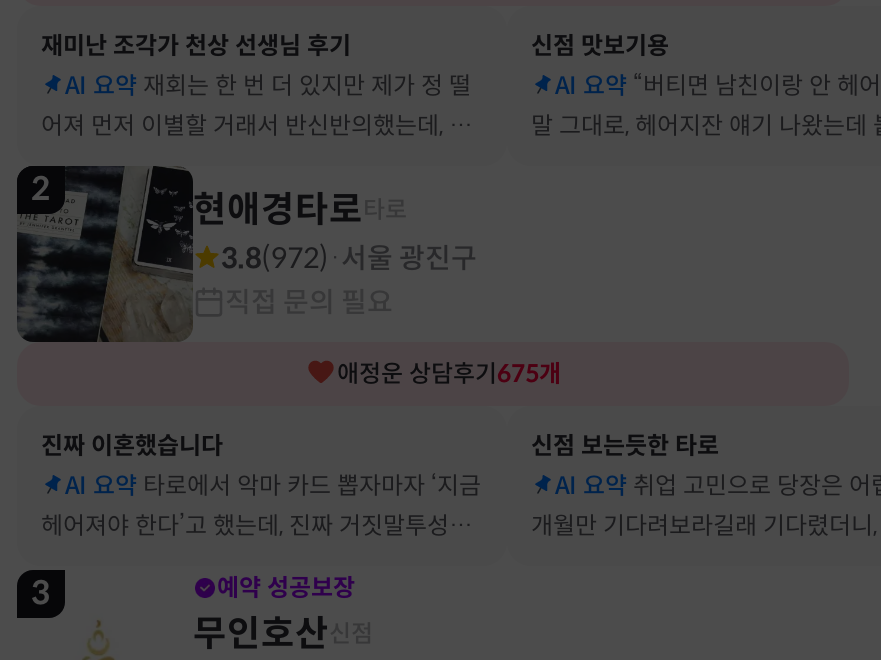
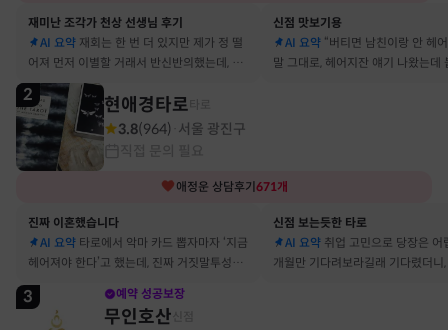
[221,240,477,276] 3.8(972) · 서울 광진구 -> [118,120,246,138] 3.8(964) · 서울 광진구
[337,358,561,388] 애정운 상담후기675개 -> [176,179,288,194] 애정운 상담후기671개

